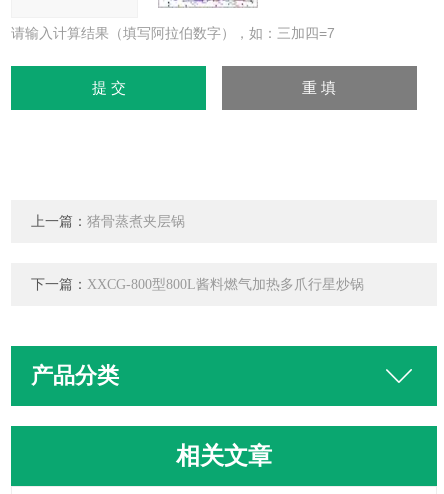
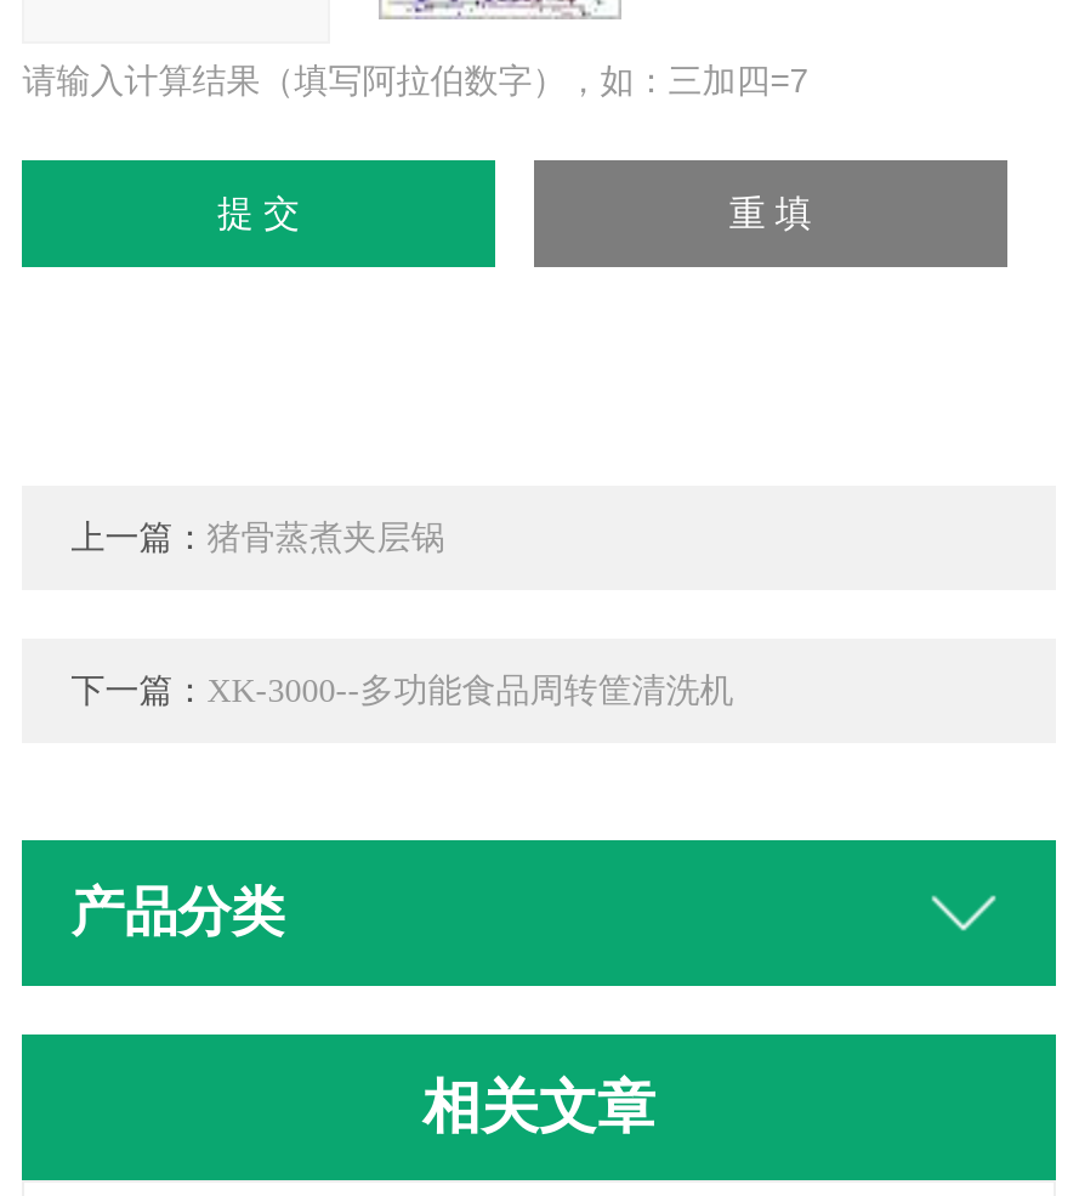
[31,276,364,292] 下一篇：XXCG-800型800L酱料燃气加热多爪行星炒锅 -> [71,670,734,709] 下一篇：XK-3000--多功能食品周转筐清洗机

